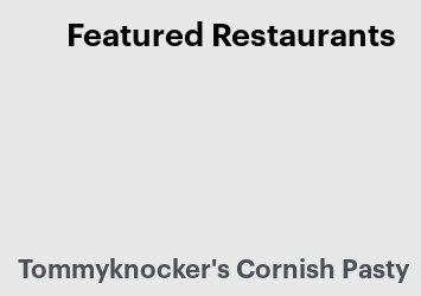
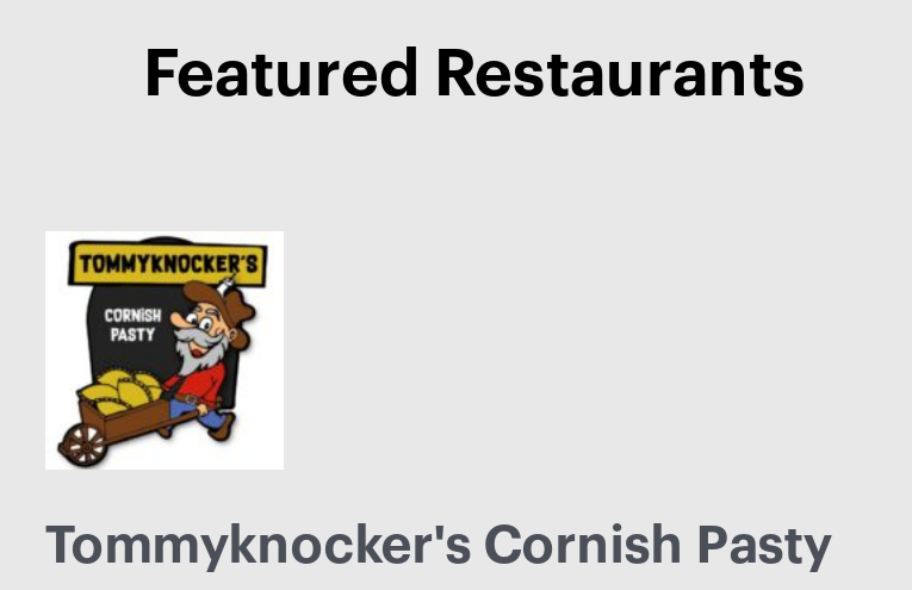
none -> [55,235,269,471] [image]

